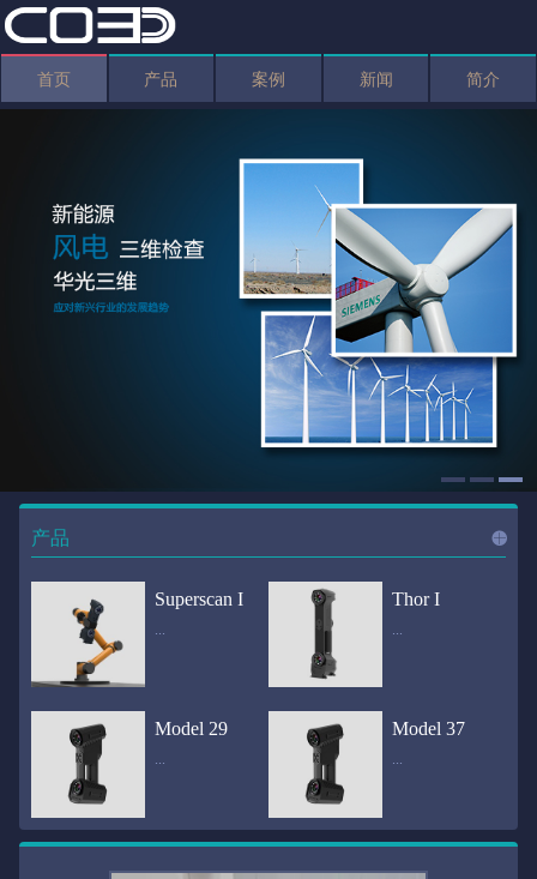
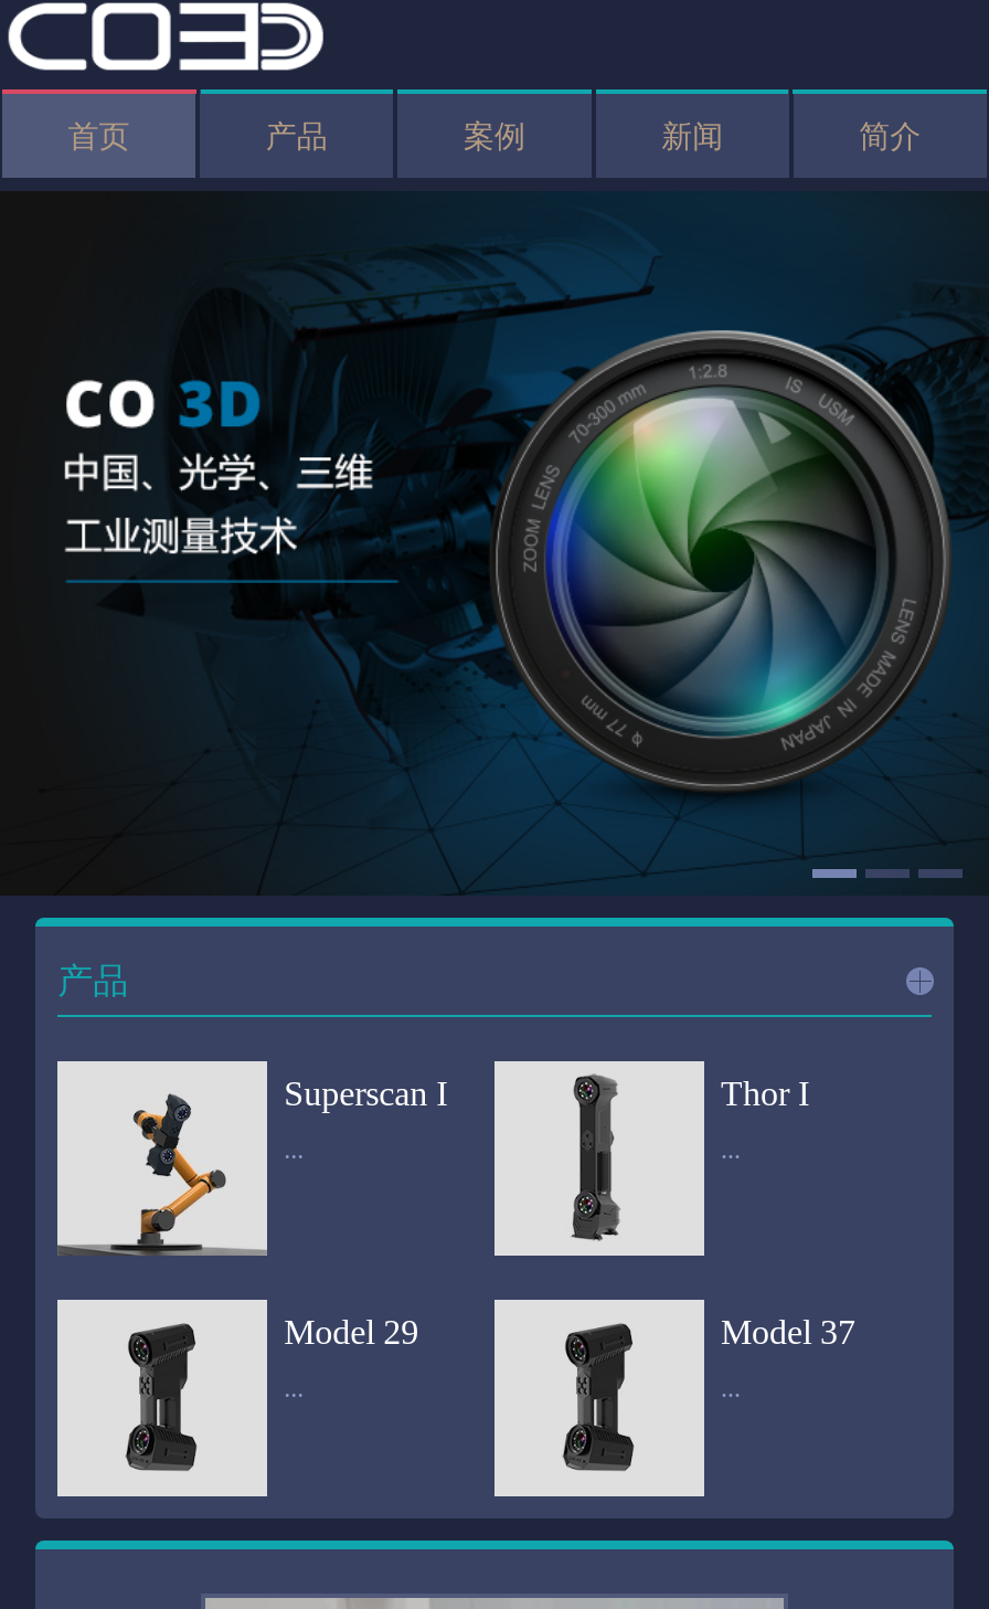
[35,157,533,452] [image] -> [62,244,982,814] [image]

